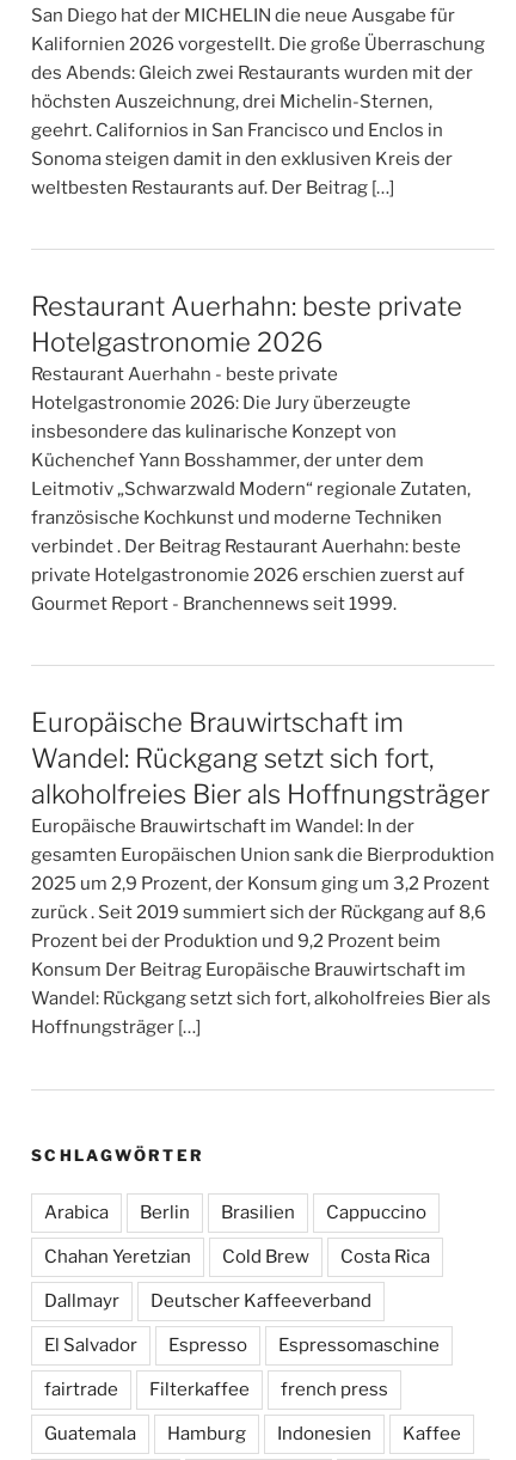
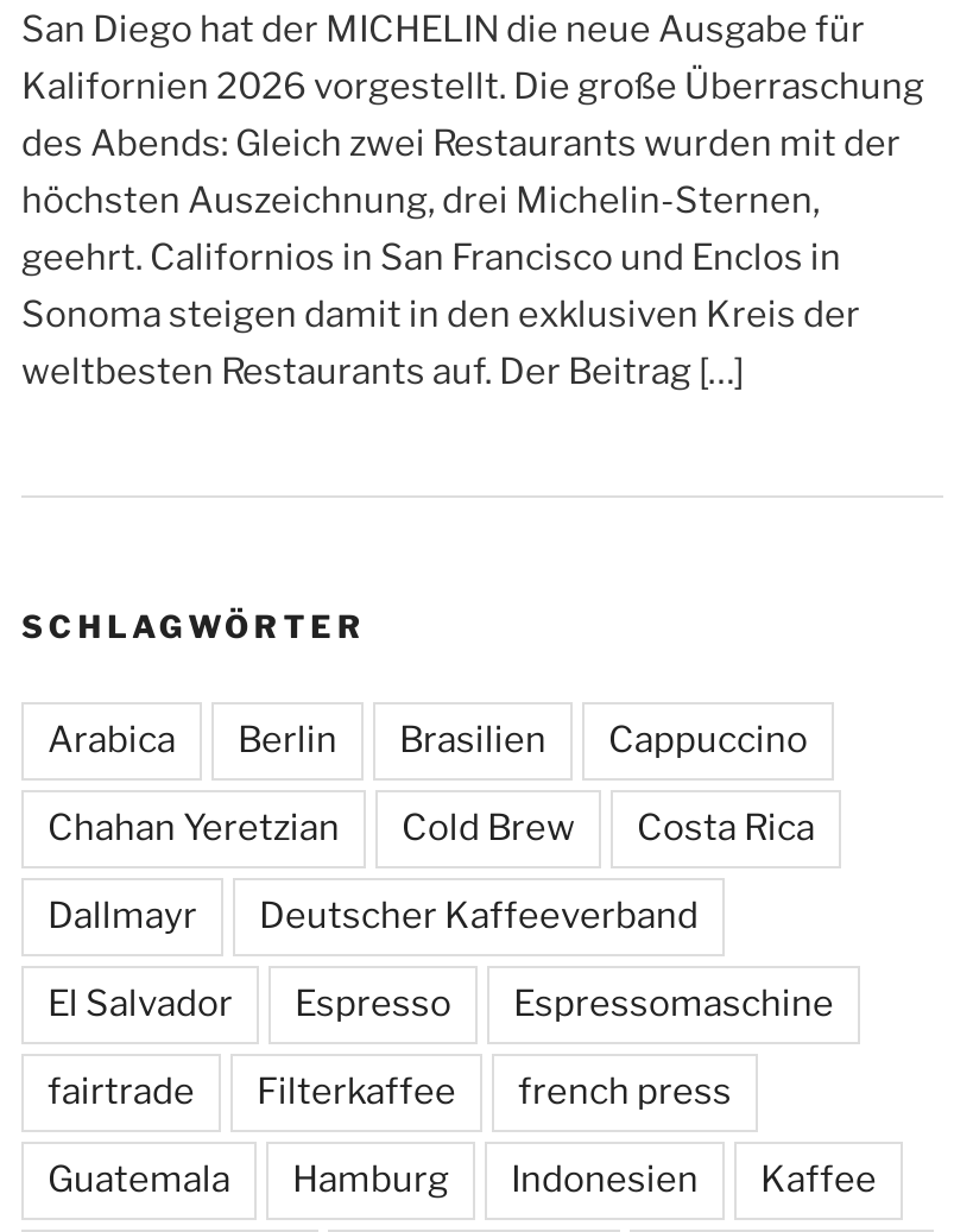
[31,291,471,615] Restaurant Auerhahn: beste private | Hotelgastronomie 2026 | Restaurant Auerhahn - beste private | Hotelgastronomie 2026: Die Jury überzeugte | insbesondere das kulinarische Konzept von | Küchenchef Yann Bosshammer, der unter dem | Leitmotiv „Schwarzwald Modern“ regionale Zutaten, | französische Kochkunst und moderne Techniken | verbindet . Der Beitrag Restaurant Auerhahn: beste | private Hotelgastronomie 2026 erschien zuerst auf | Gourmet Report - Branchennews seit 1999. -> none
[31,707,494,1038] Europäische Brauwirtschaft im | Wandel: Rückgang setzt sich fort, | alkoholfreies Bier als Hoffnungsträger | Europäische Brauwirtschaft im Wandel: In der | gesamten Europäischen Union sank die Bierproduktion | 2025 um 2,9 Prozent, der Konsum ging um 3,2 Prozent | zurück . Seit 2019 summiert sich der Rückgang auf 8,6 | Prozent bei der Produktion und 9,2 Prozent beim | Konsum Der Beitrag Europäische Brauwirtschaft im | Wandel: Rückgang setzt sich fort, alkoholfreies Bier als | Hoffnungsträger […] -> none

